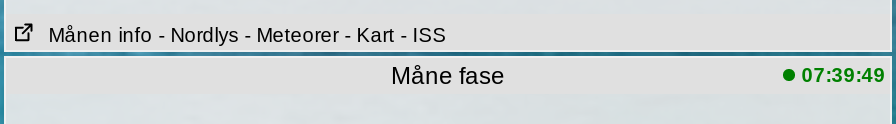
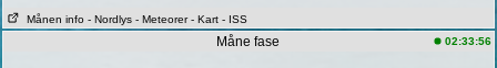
[796,64,886,86] 07:39:49 -> [441,35,491,47] 02:33:56

